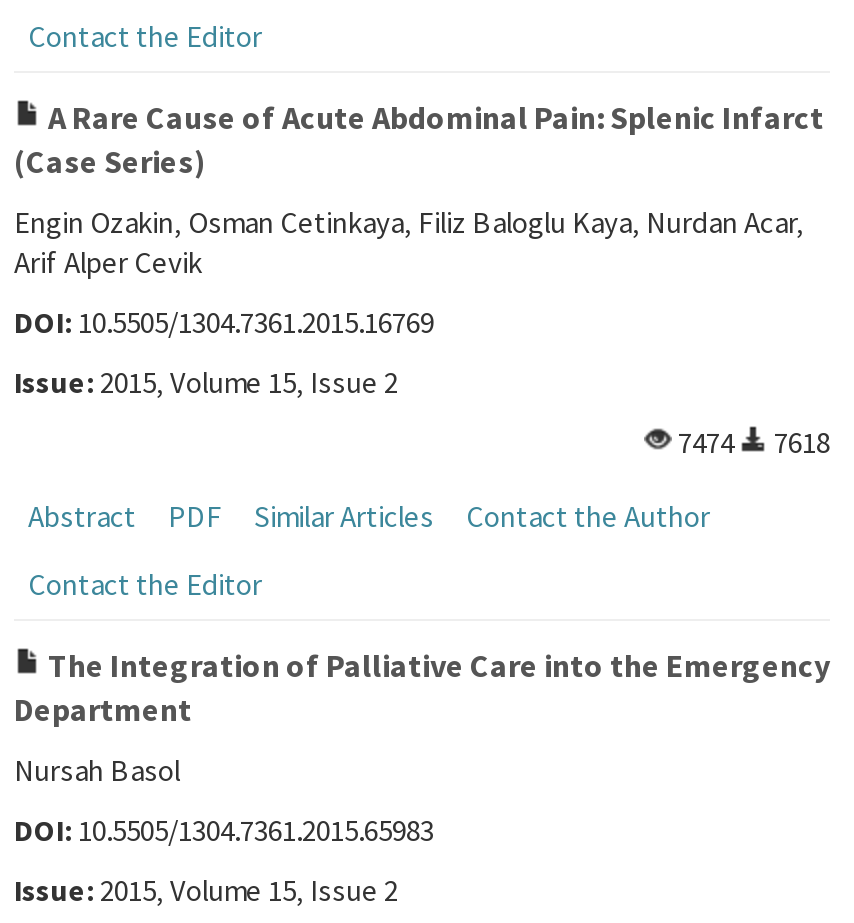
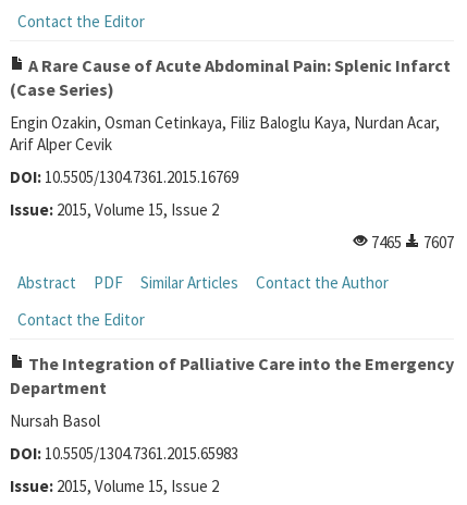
[672,423,740,461] 7474 -> [368,232,405,253] 7465
[768,423,830,461] 7618 -> [420,232,454,253] 7607

